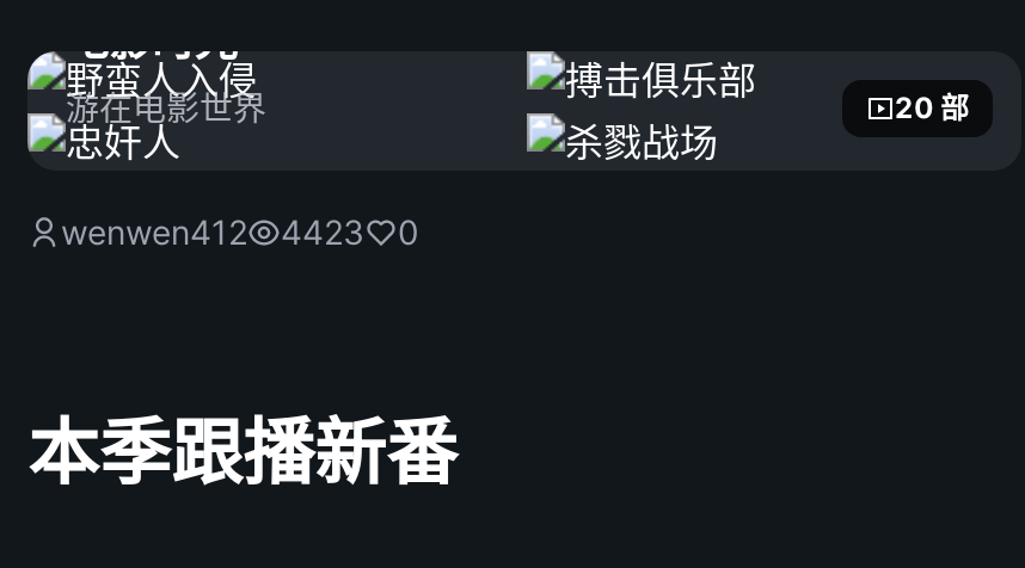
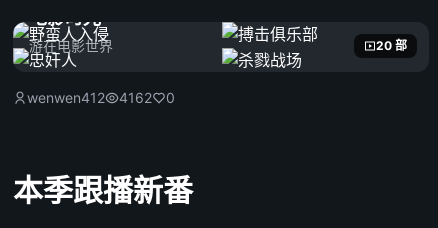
[61,211,419,252] wenwen412 4423 0 -> [27,89,175,106] wenwen412 4162 0

